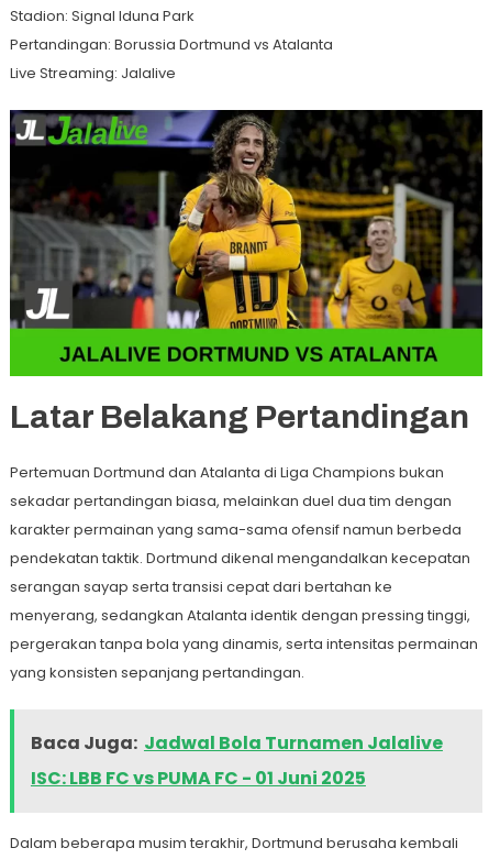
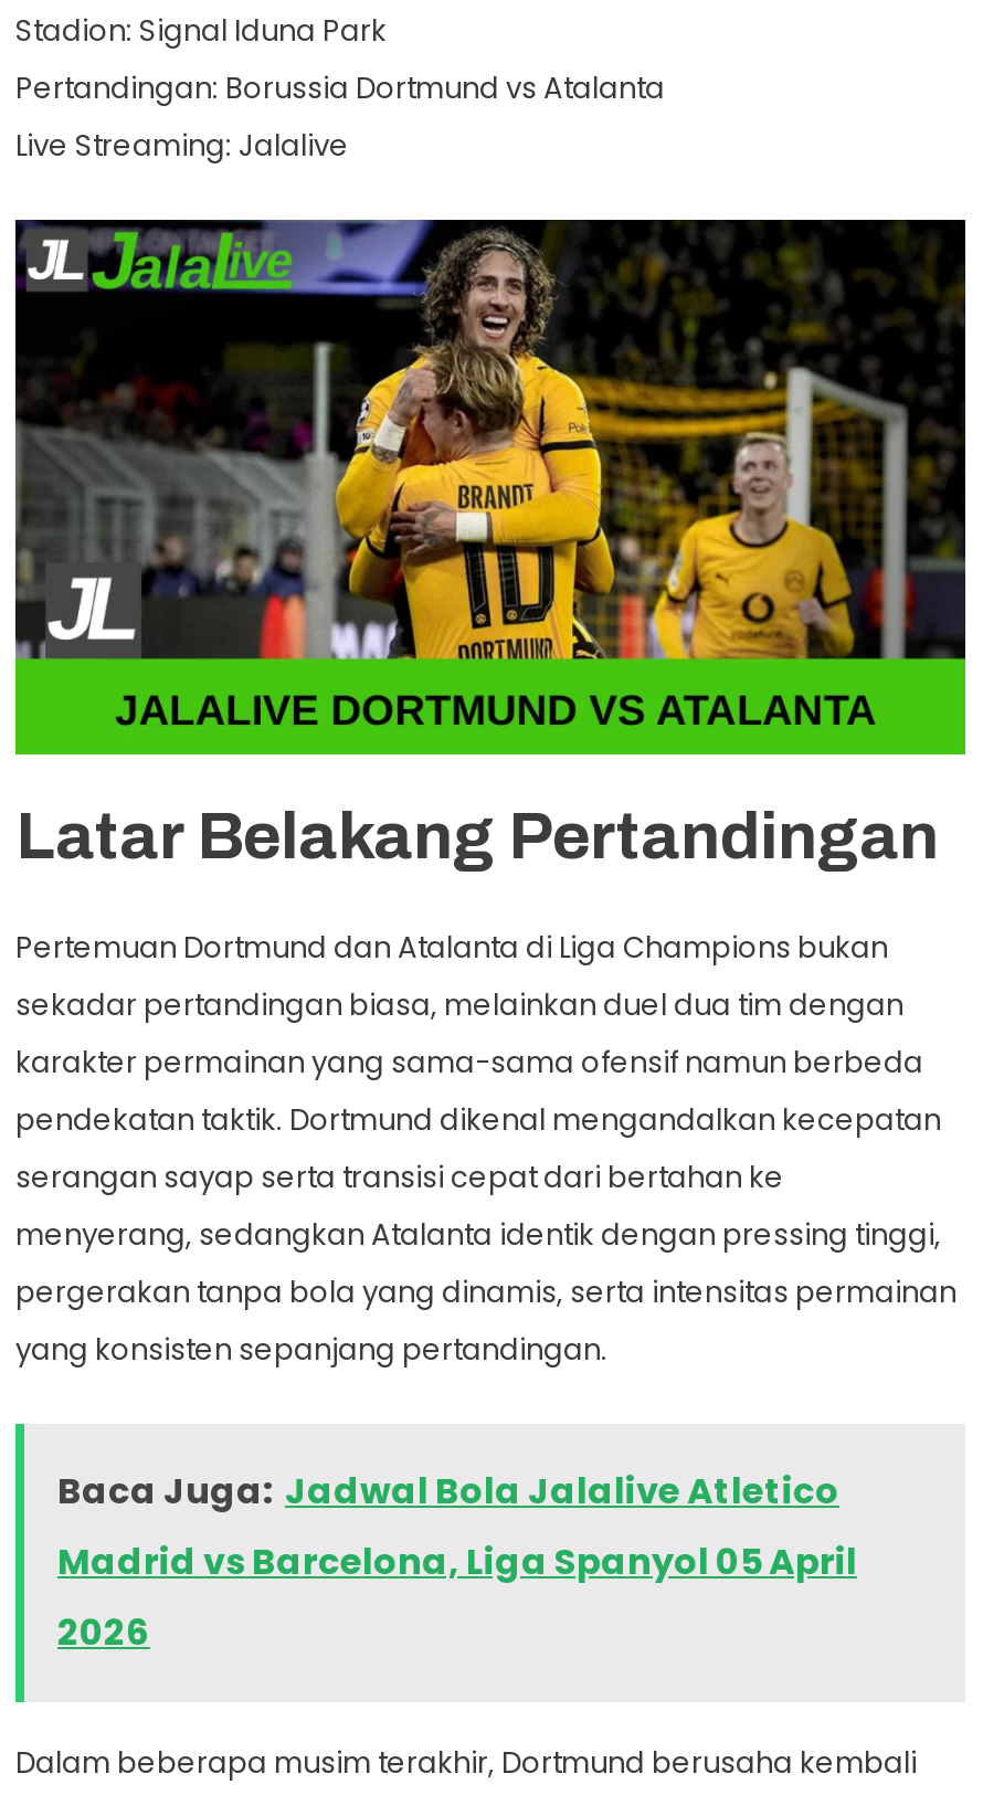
[31,730,443,791] Baca Juga: Jadwal Bola Turnamen Jalalive | ISC: LBB FC vs PUMA FC - 01 Juni 2025 -> [57,1466,857,1658] Baca Juga: Jadwal Bola Jalalive Atletico | Madrid vs Barcelona, Liga Spanyol 05 April | 2026

